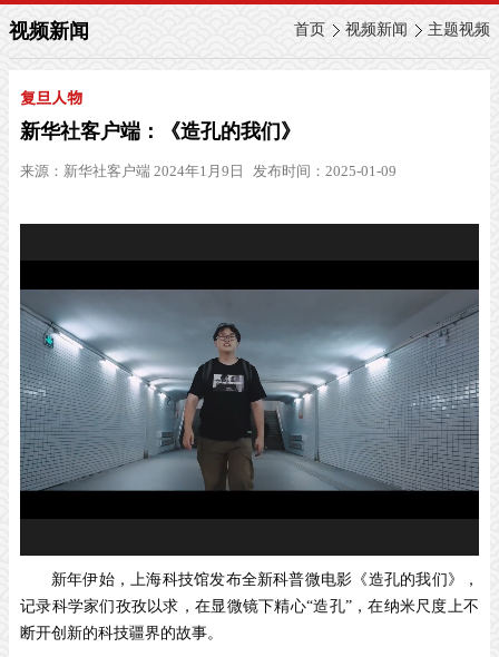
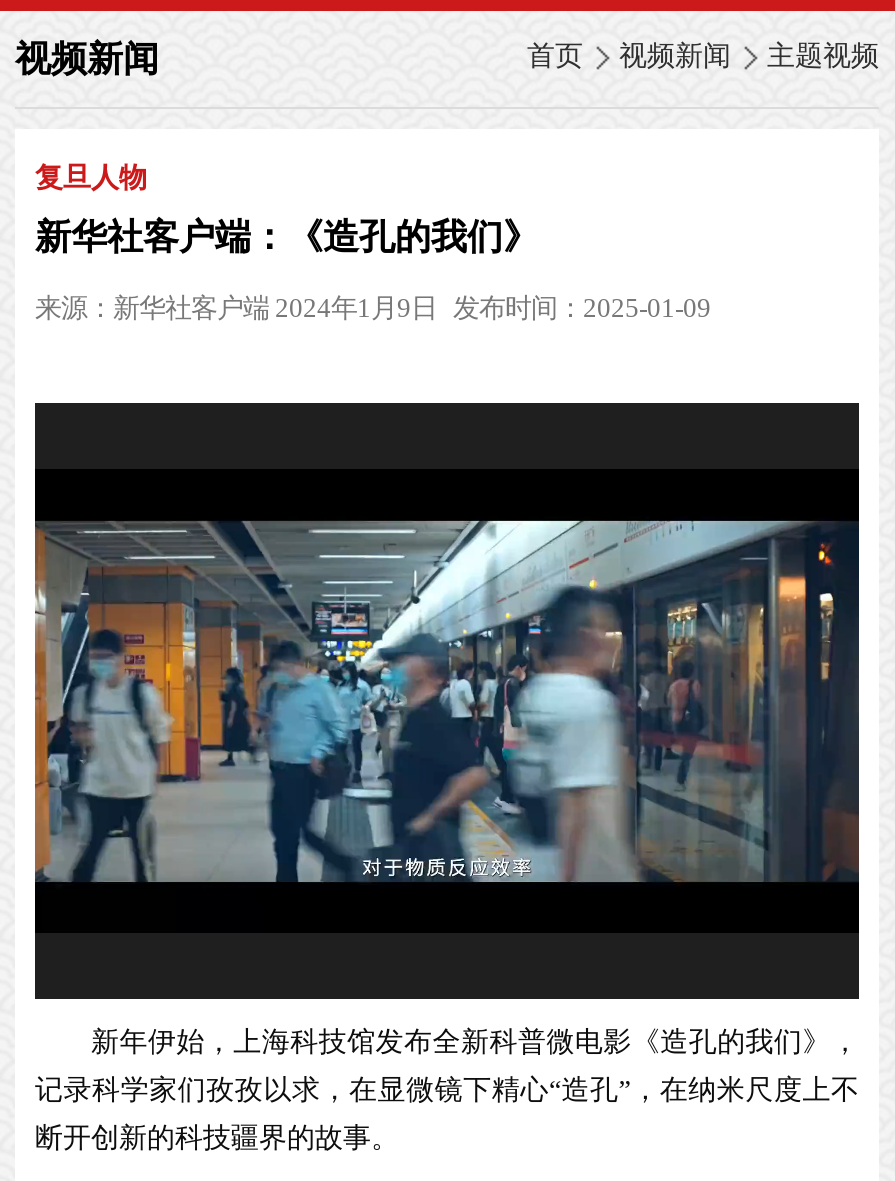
[20,290,479,491] [image] -> [35,521,859,881] [image]

